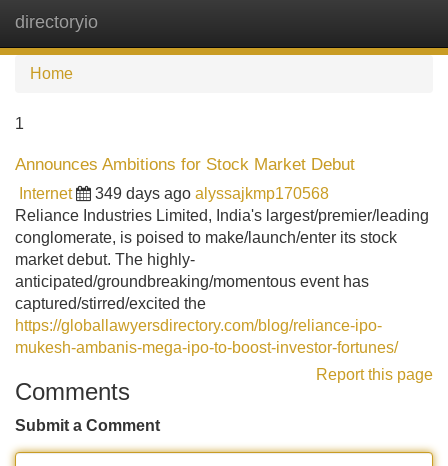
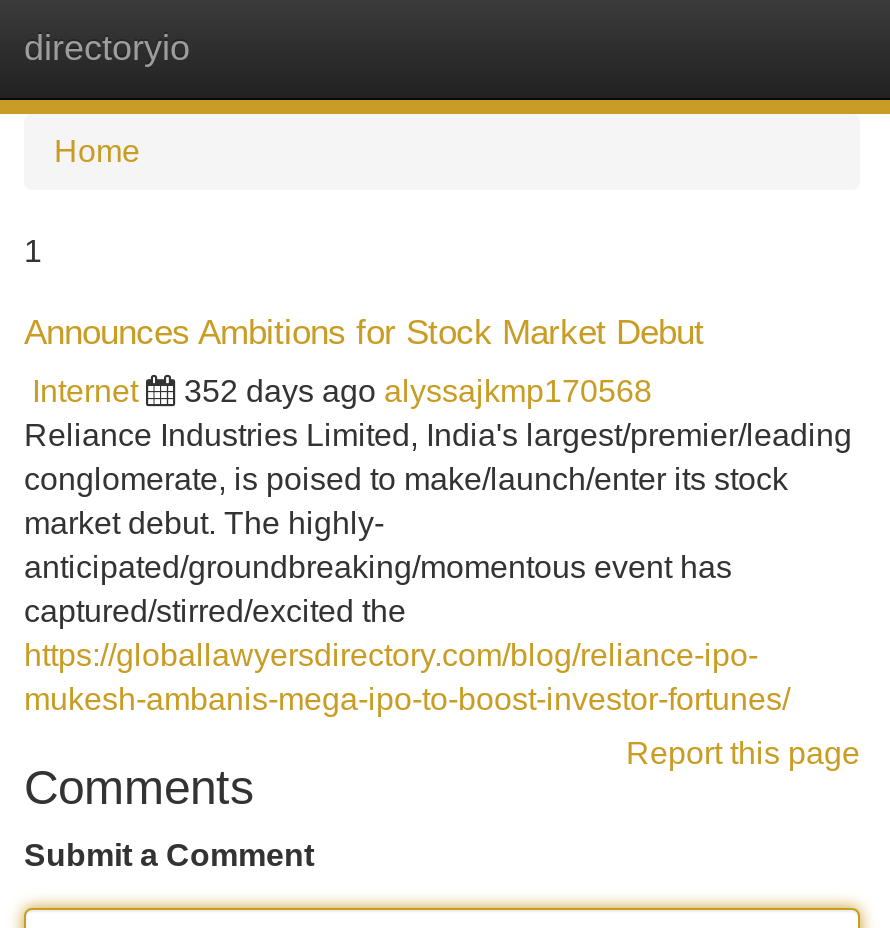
[95,185,329,202] 349 days ago alyssajkmp170568 -> [184,374,652,408] 352 days ago alyssajkmp170568

